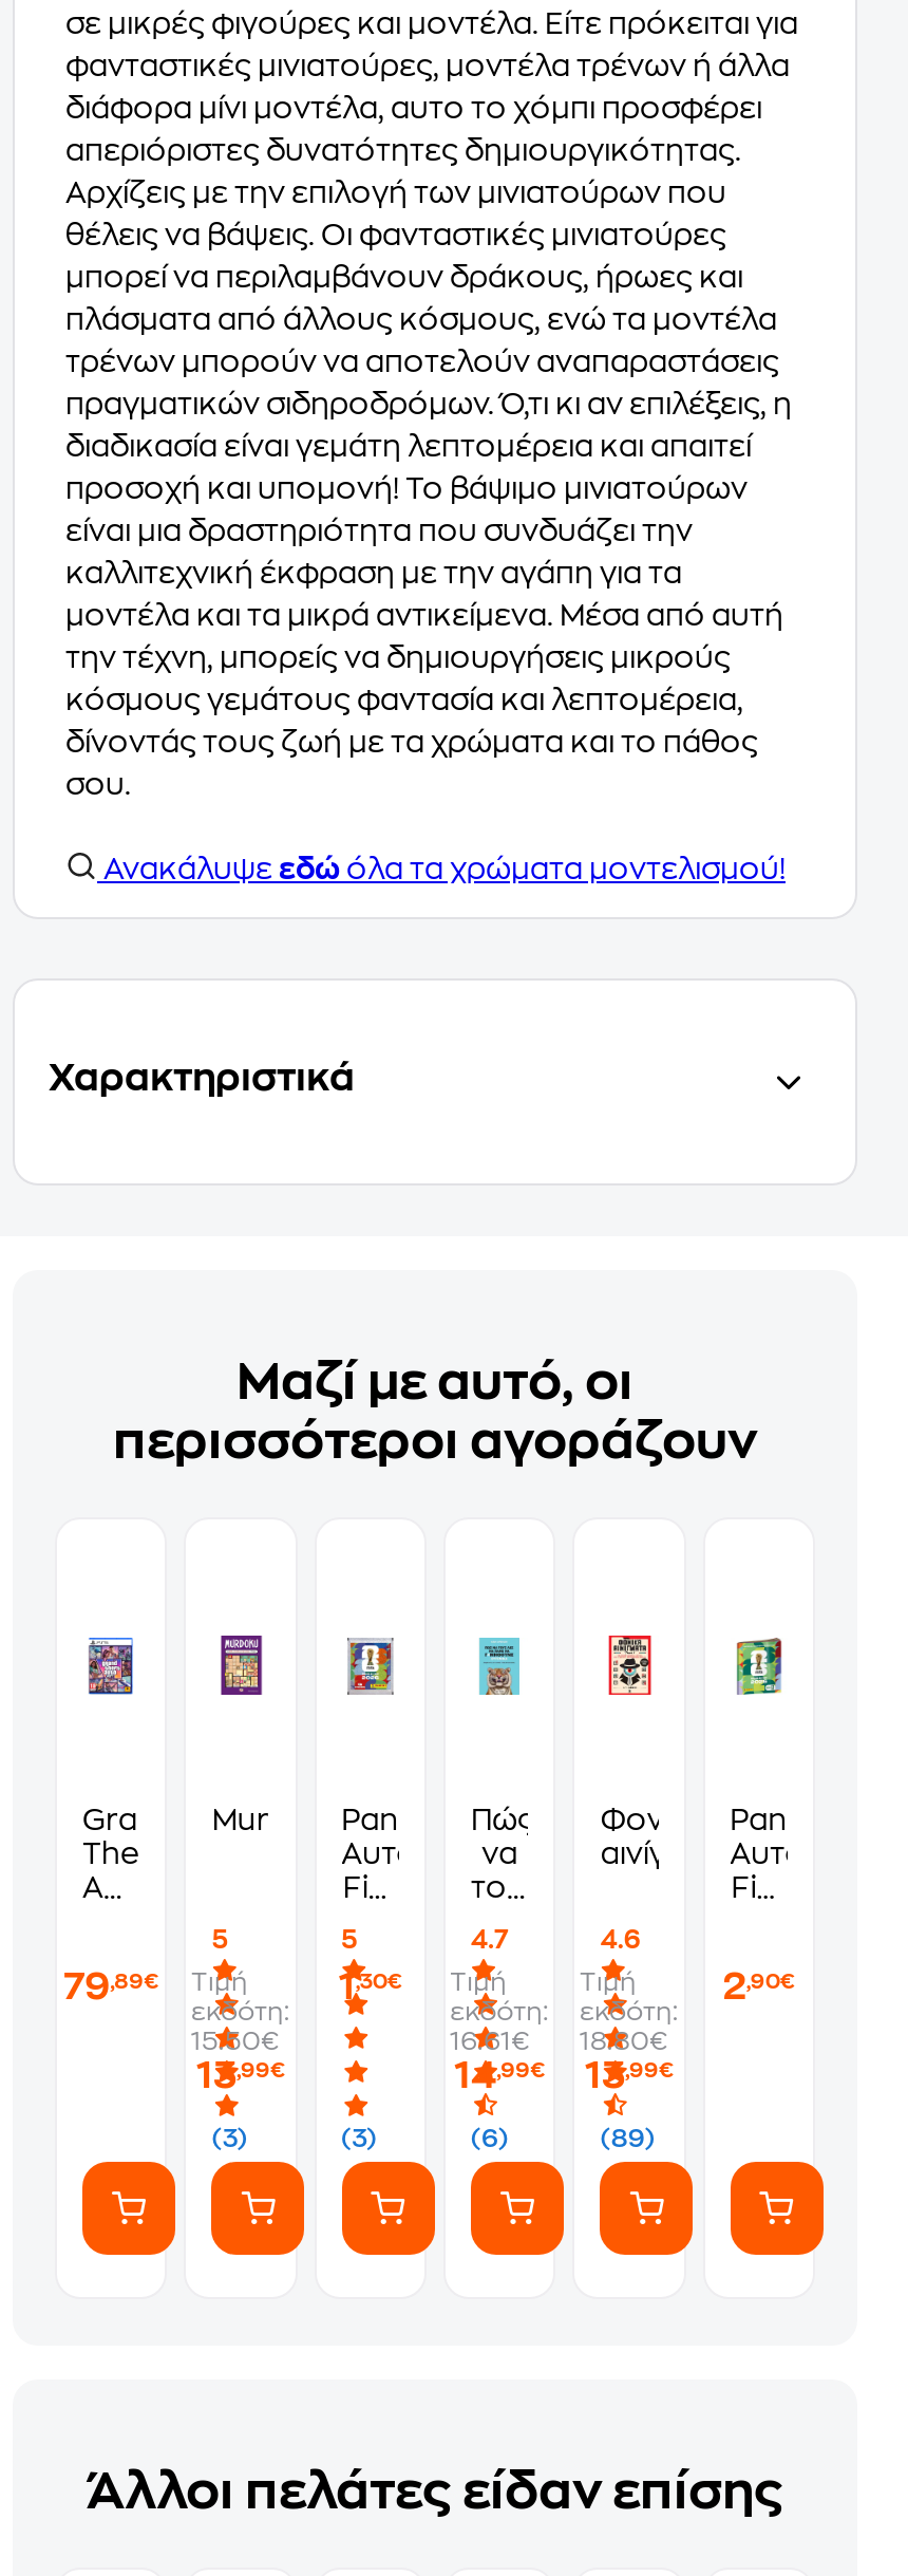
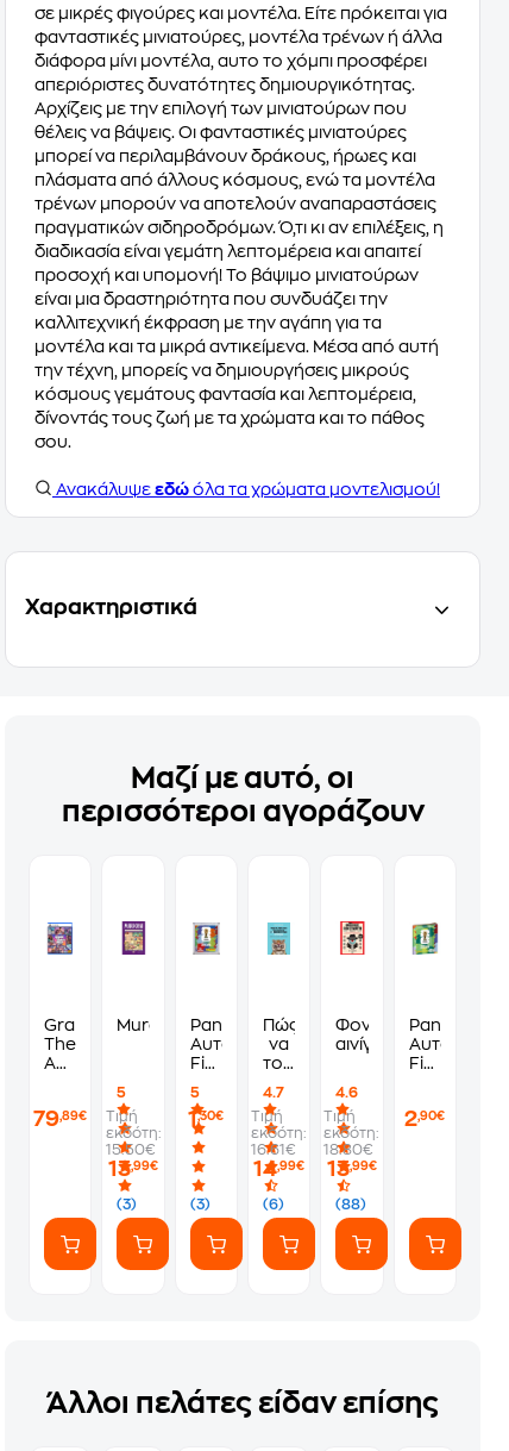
[600,2127,655,2152] (89) -> [336,1198,367,1212] (88)

